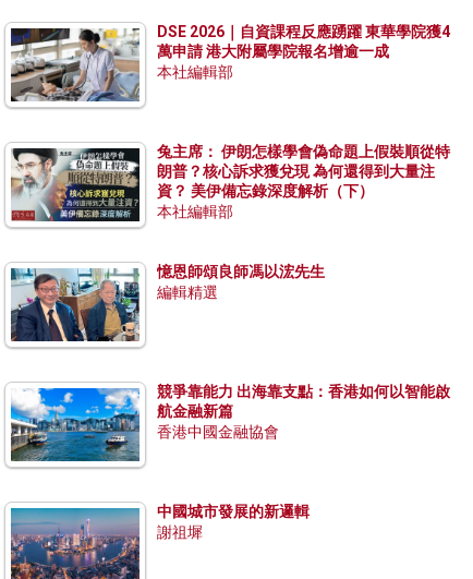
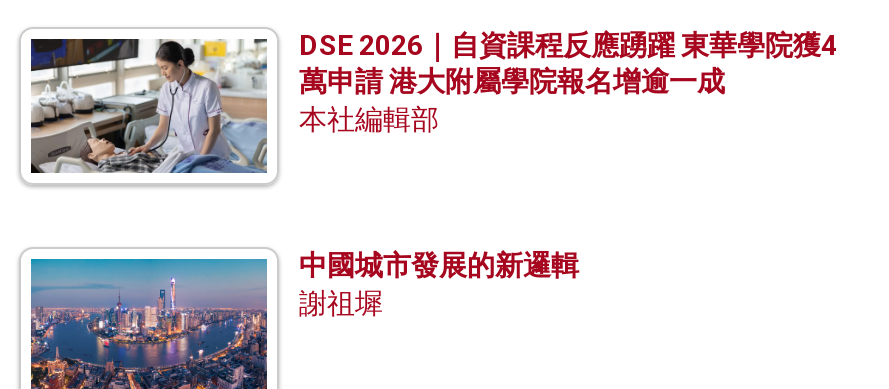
[11,143,450,301] [image] | 兔主席： 伊朗怎樣學會偽命題上假裝順從特 | 朗普？核心訴求獲兌現 為何還得到大量注 | 資？ 美伊備忘錄深度解析（下） | 本社編輯部 | 憶恩師頌良師馮以浤先生 | 編輯精選 -> none
[11,267,141,349] [image] -> none
[10,383,450,462] [image] | 競爭靠能力 出海靠支點：香港如何以智能啟 | 航金融新篇 | 香港中國金融協會 -> none

